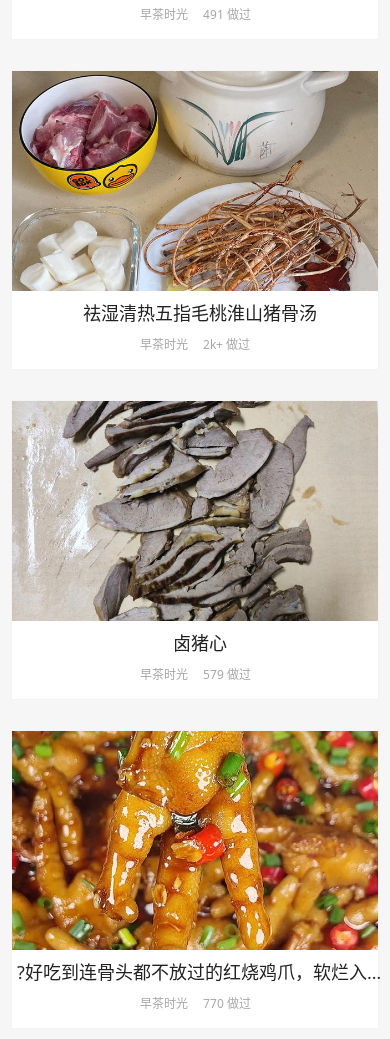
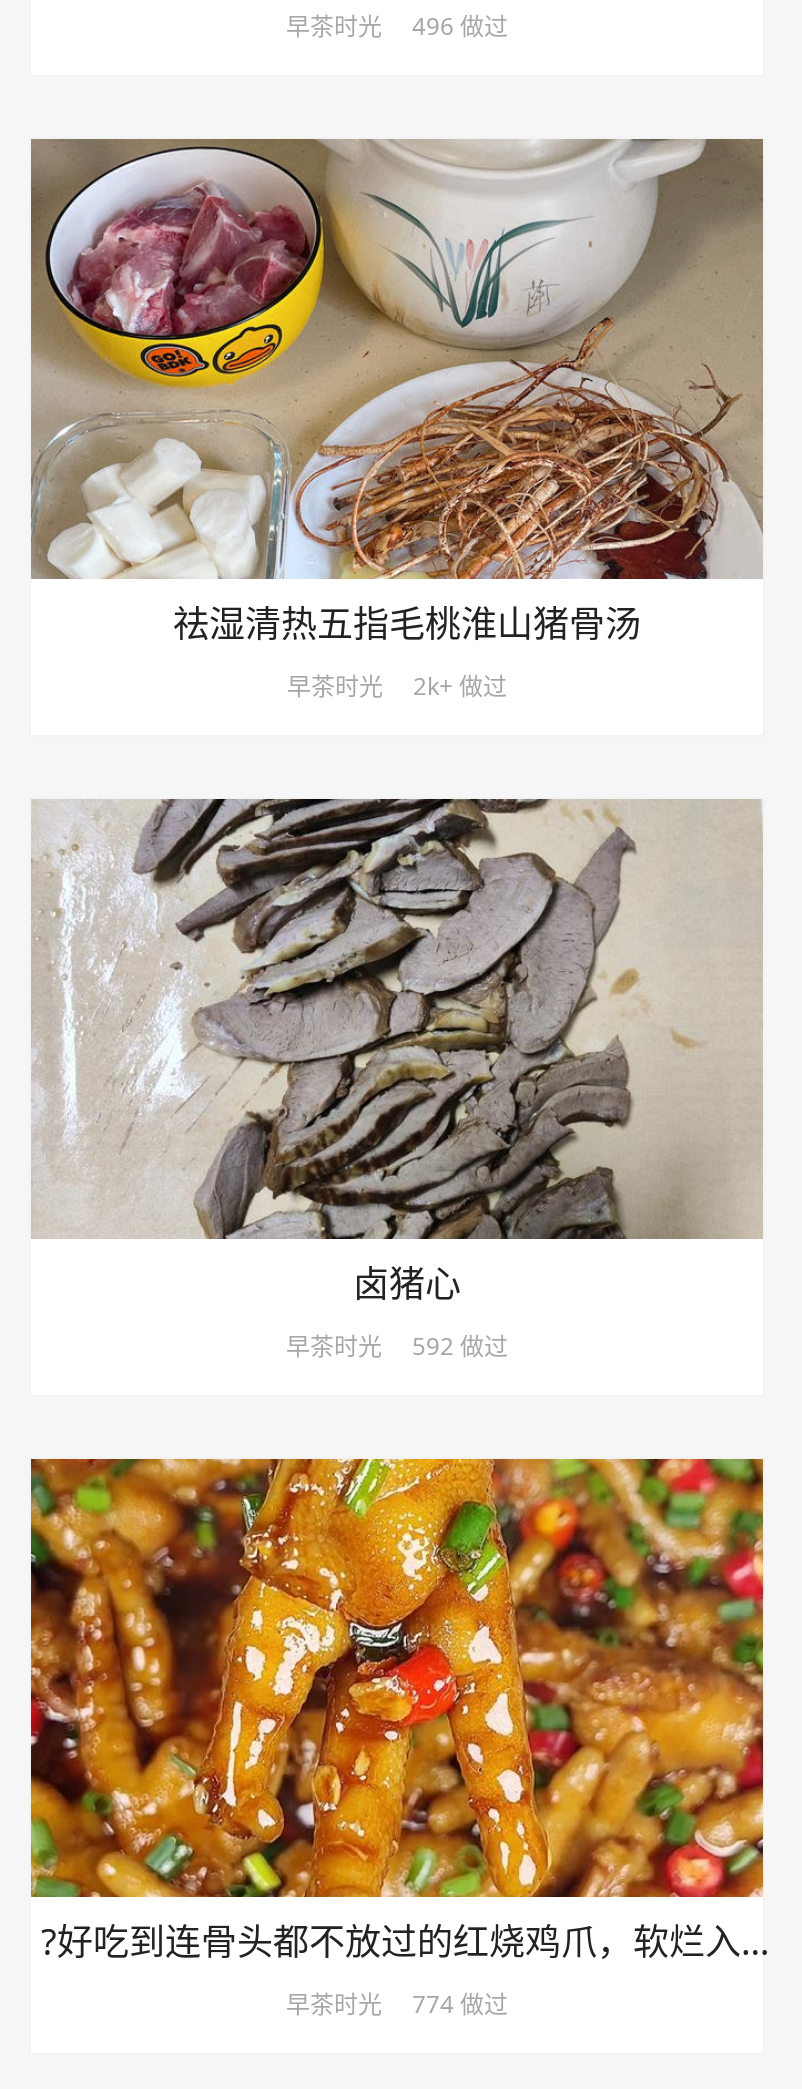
[139,6,250,23] 早茶时光 491 做过 -> [286,10,508,44] 早茶时光 496 做过
[139,665,250,682] 早茶时光 579 做过 -> [286,1328,508,1362] 早茶时光 592 做过
[139,995,250,1012] 早茶时光 770 做过 -> [286,1987,508,2021] 早茶时光 774 做过

